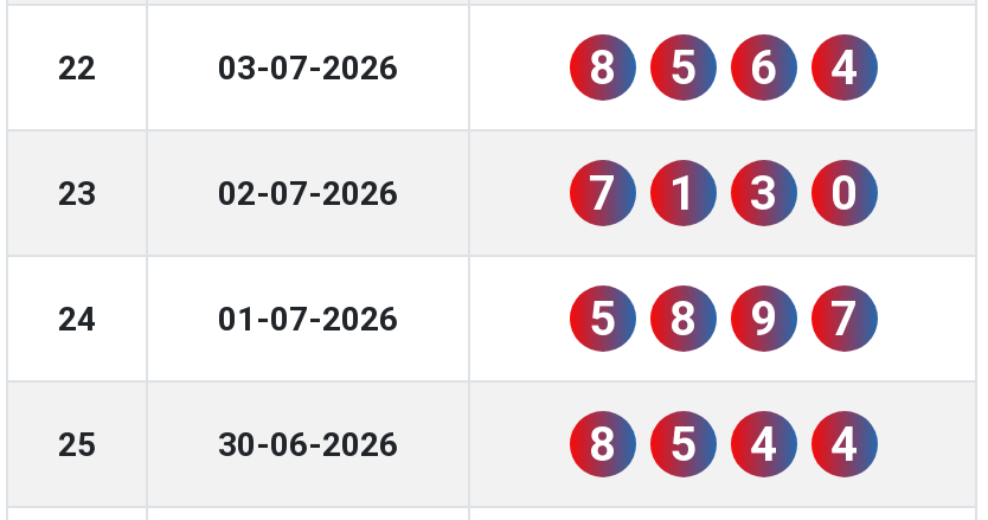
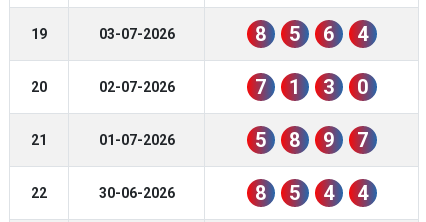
[58,48,96,86] 22 -> [31,26,47,42] 19
[58,173,96,211] 23 -> [31,79,47,95] 20
[58,299,96,337] 24 -> [31,132,47,148] 21
[58,425,96,462] 25 -> [31,185,47,201] 22

